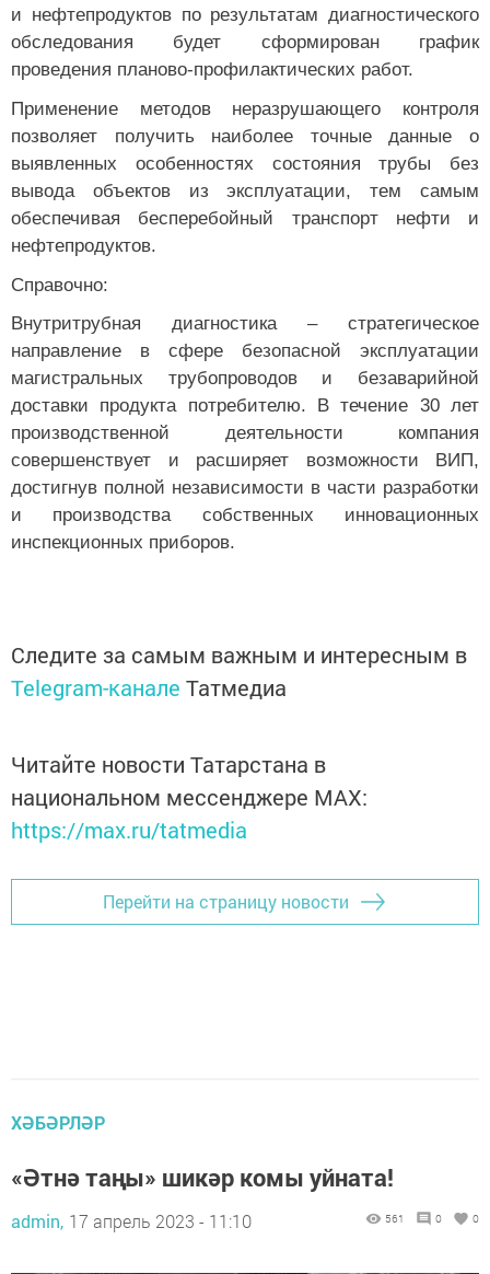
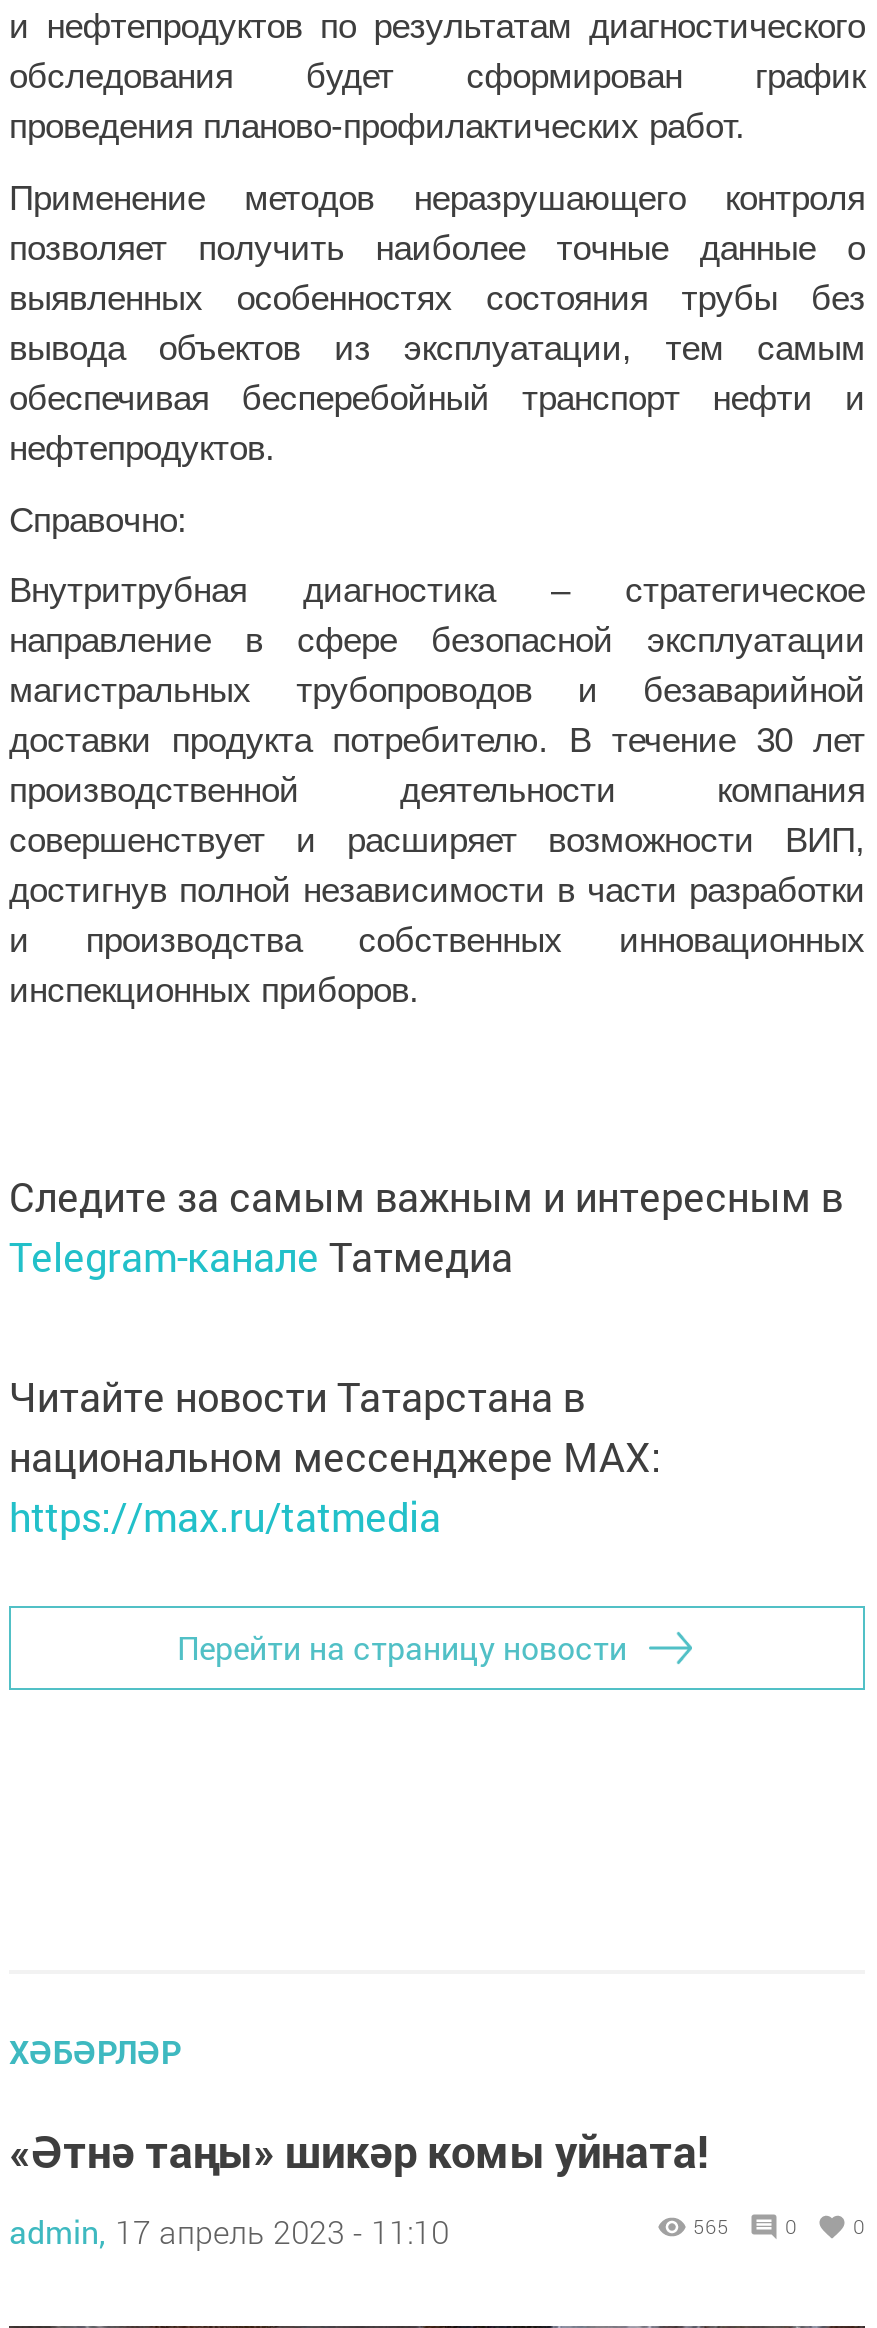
[385,1212,405,1226] 561 -> [693,2214,729,2240] 565

